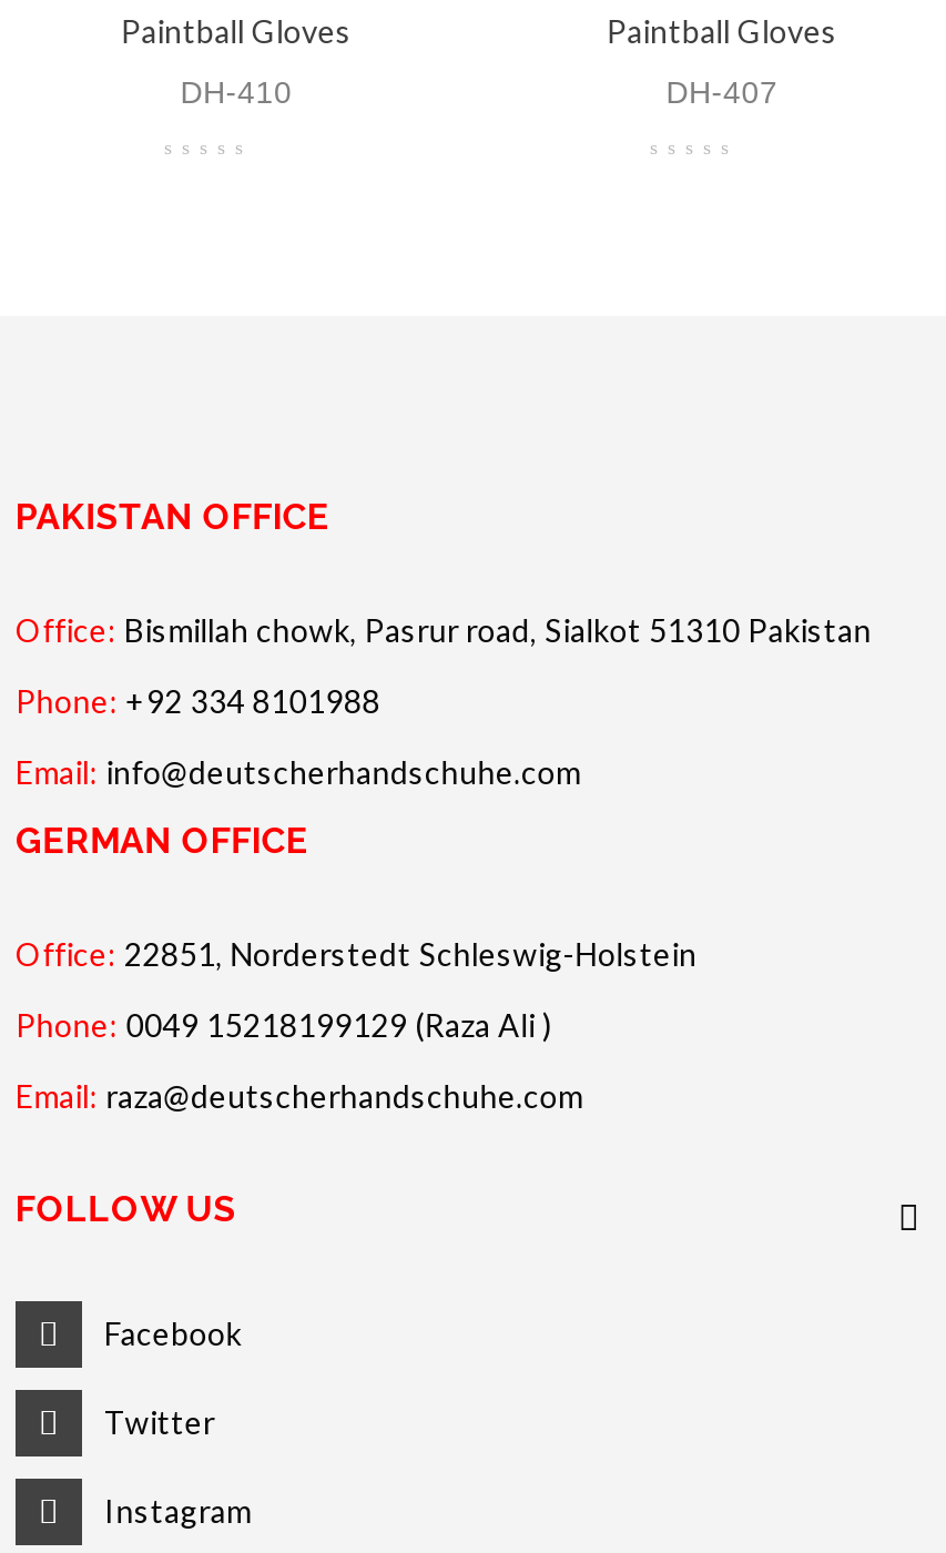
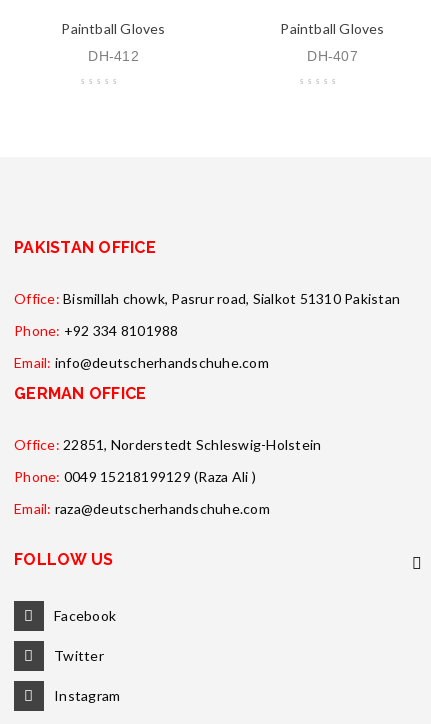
[180,74,292,110] DH-410 -> [88,48,139,64] DH-412

